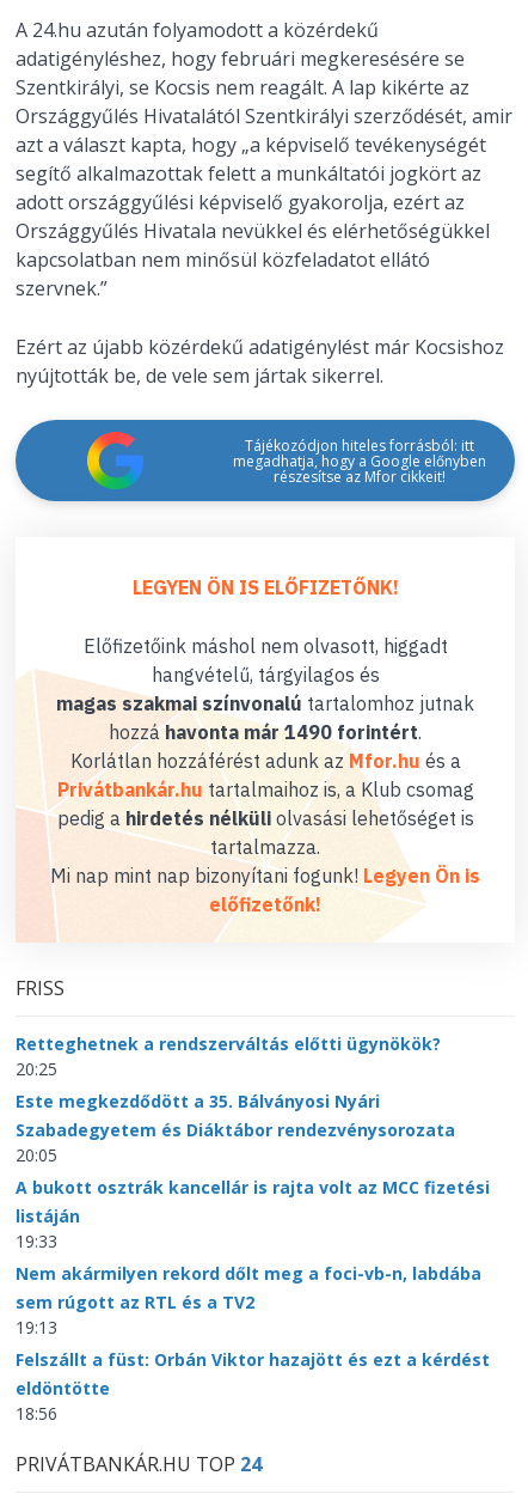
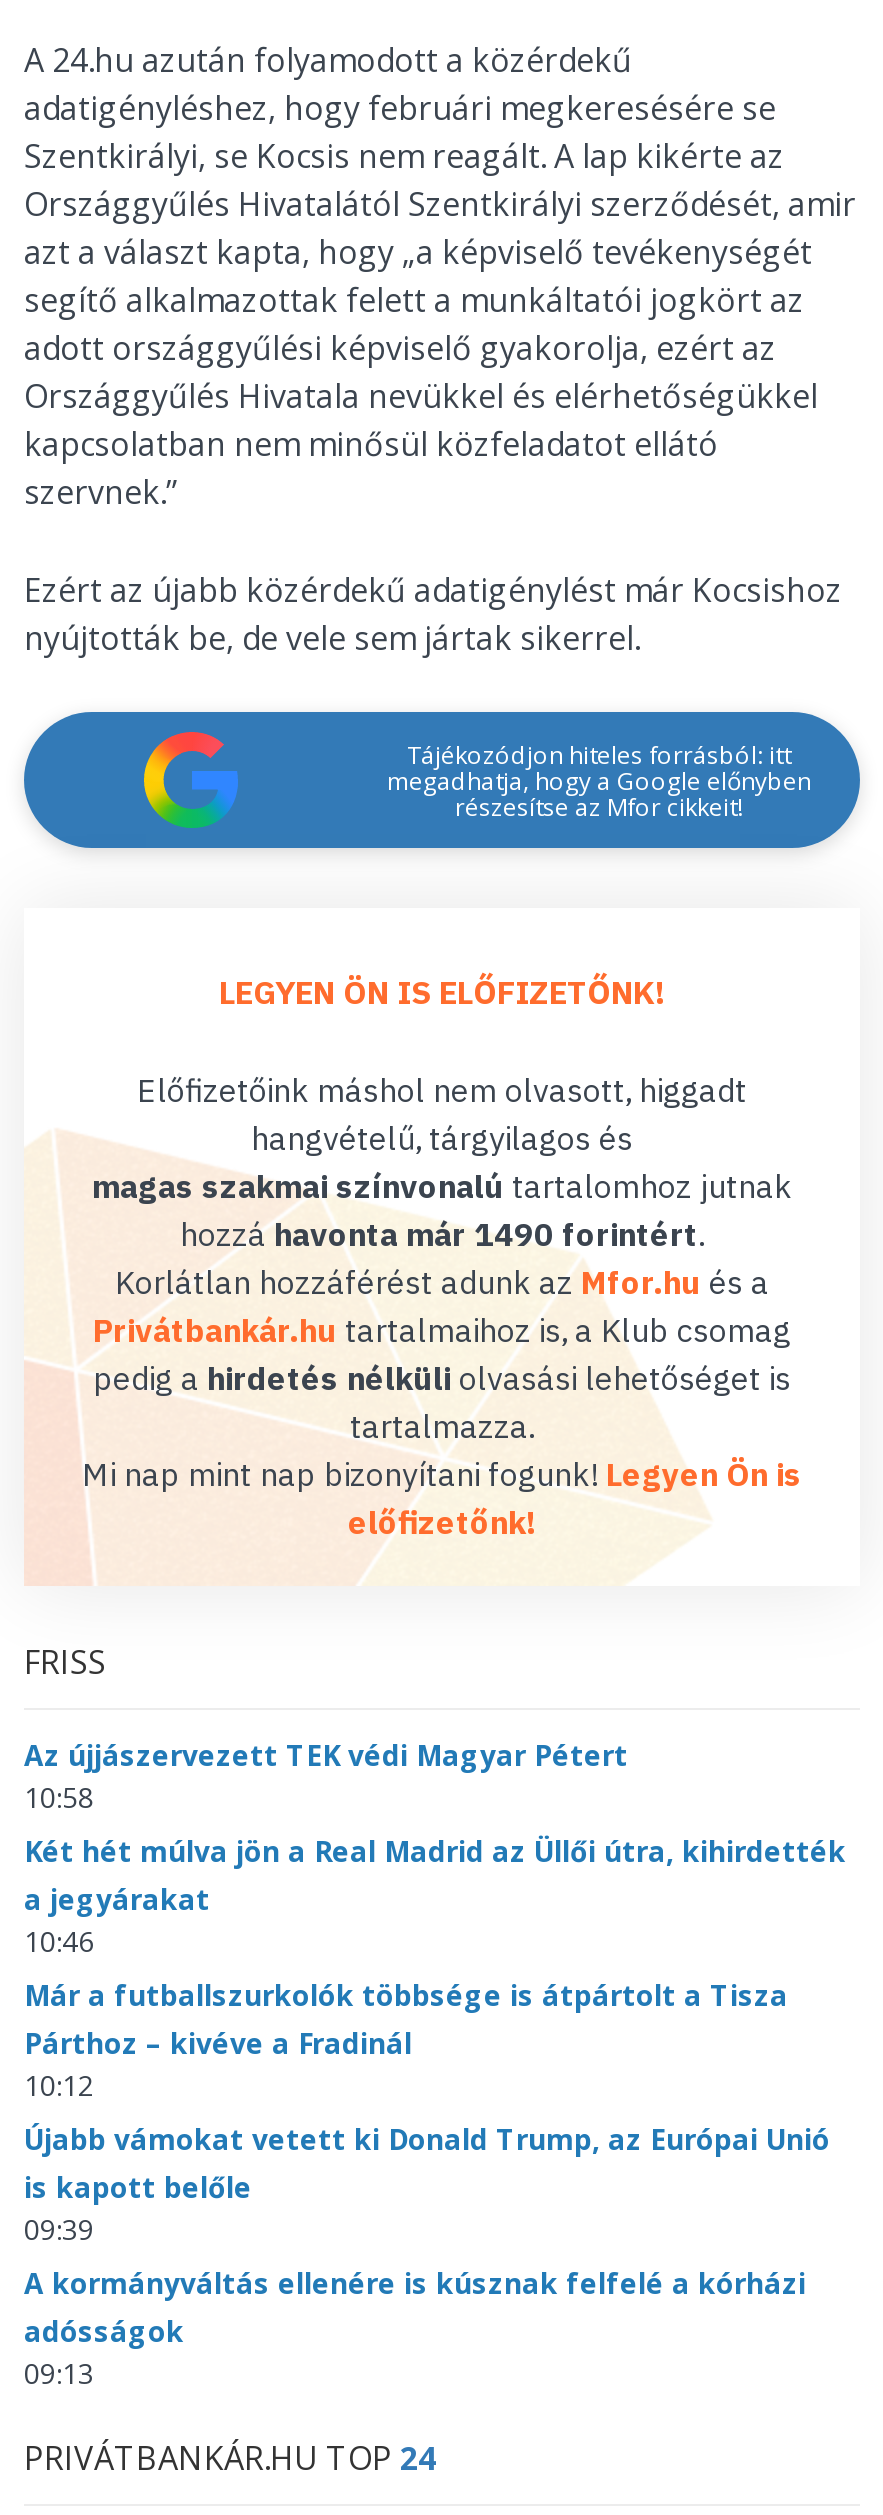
[16,1032,490,1425] Retteghetnek a rendszerváltás előtti ügynökök? | 20:25 | Este megkezdődött a 35. Bálványosi Nyári | Szabadegyetem és Diáktábor rendezvénysorozata | 20:05 | A bukott osztrák kancellár is rajta volt az MCC fizetési | listáján | 19:33 | Nem akármilyen rekord dőlt meg a foci-vb-n, labdába | sem rúgott az RTL és a TV2 | 19:13 | Felszállt a füst: Orbán Viktor hazajött és ezt a kérdést | eldöntötte | 18:56 -> [24,1736,846,2392] Az újjászervezett TEK védi Magyar Pétert | 10:58 | Két hét múlva jön a Real Madrid az Üllői útra, kihirdették | a jegyárakat | 10:46 | Már a futballszurkolók többsége is átpártolt a Tisza | Párthoz – kivéve a Fradinál | 10:12 | Újabb vámokat vetett ki Donald Trump, az Európai Unió | is kapott belőle | 09:39 | A kormányváltás ellenére is kúsznak felfelé a kórházi | adósságok | 09:13

